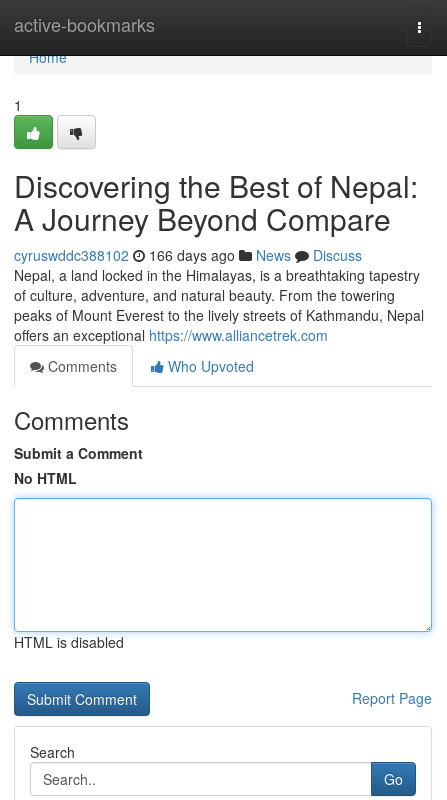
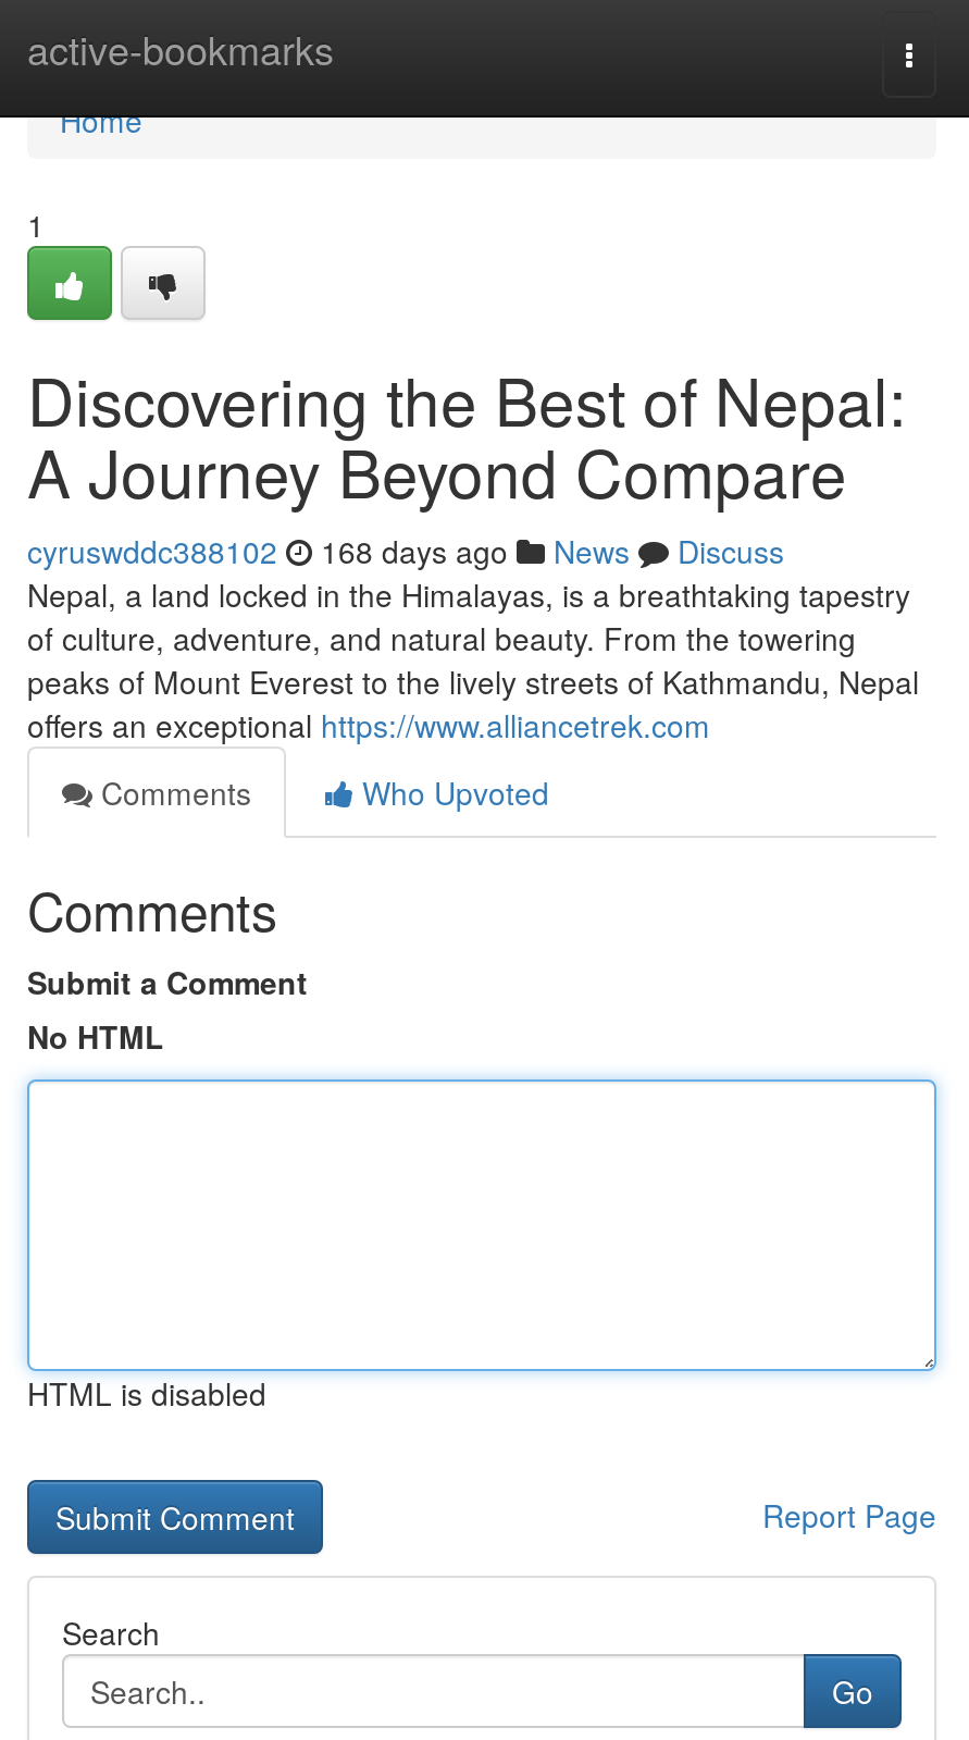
[14,245,362,265] cyruswddc388102 166 days ago News Discuss -> [27,529,784,572] cyruswddc388102 168 days ago News Discuss

